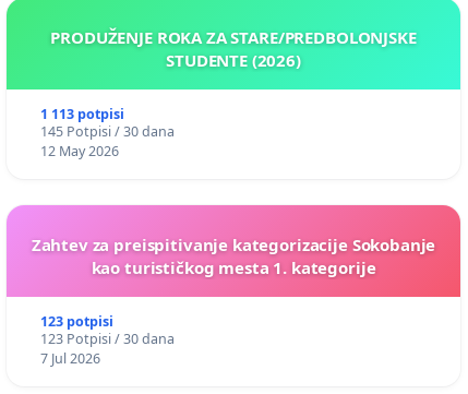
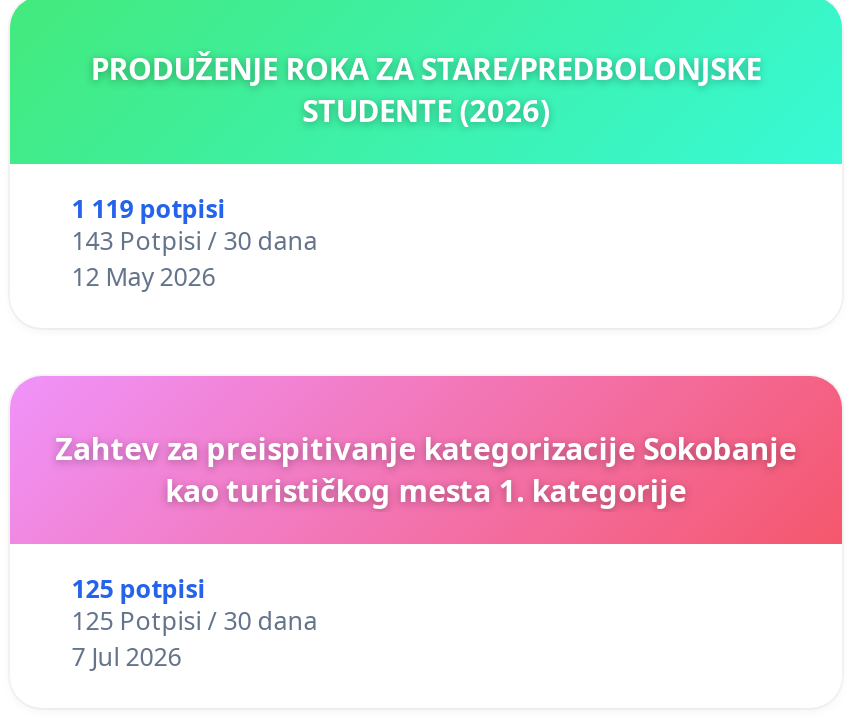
[40,105,124,124] 1 113 potpisi -> [72,193,226,227] 1 119 potpisi
[40,123,174,141] 145 Potpisi / 30 dana -> [72,225,318,259] 143 Potpisi / 30 dana
[40,313,113,331] 123 potpisi -> [72,573,206,607] 125 potpisi
[40,330,174,349] 123 Potpisi / 30 dana -> [72,605,318,639] 125 Potpisi / 30 dana

